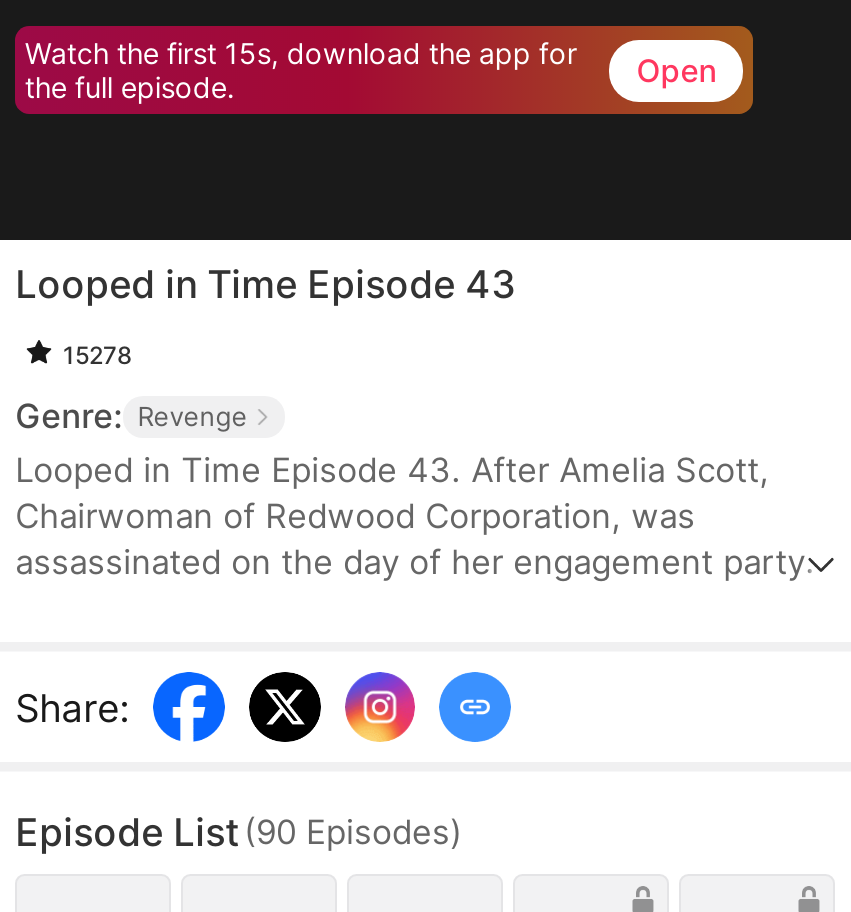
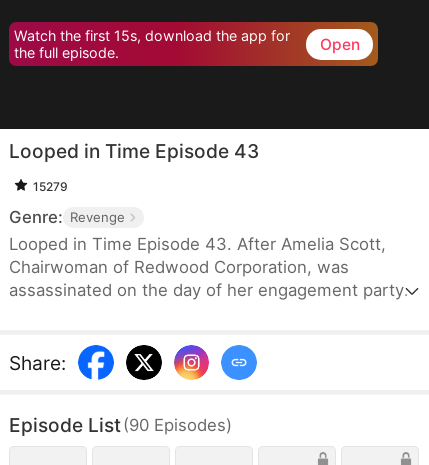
[63,339,133,369] 15278 -> [33,179,68,194] 15279

